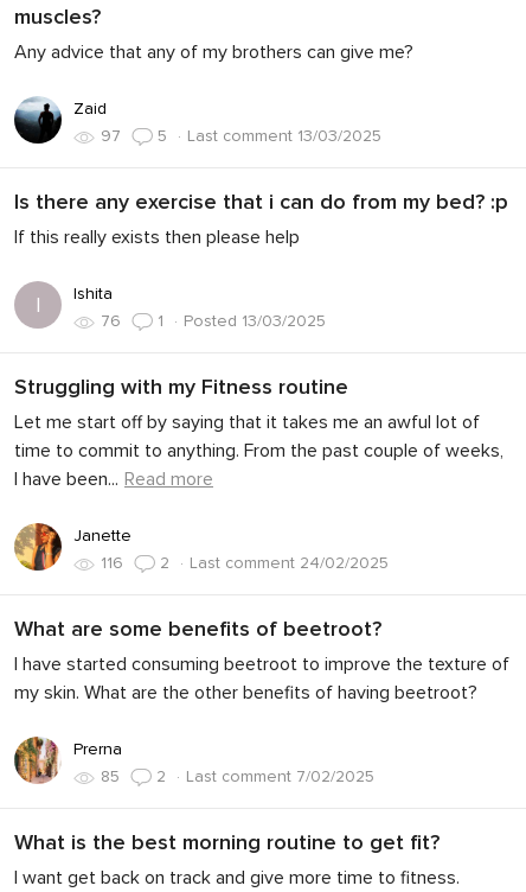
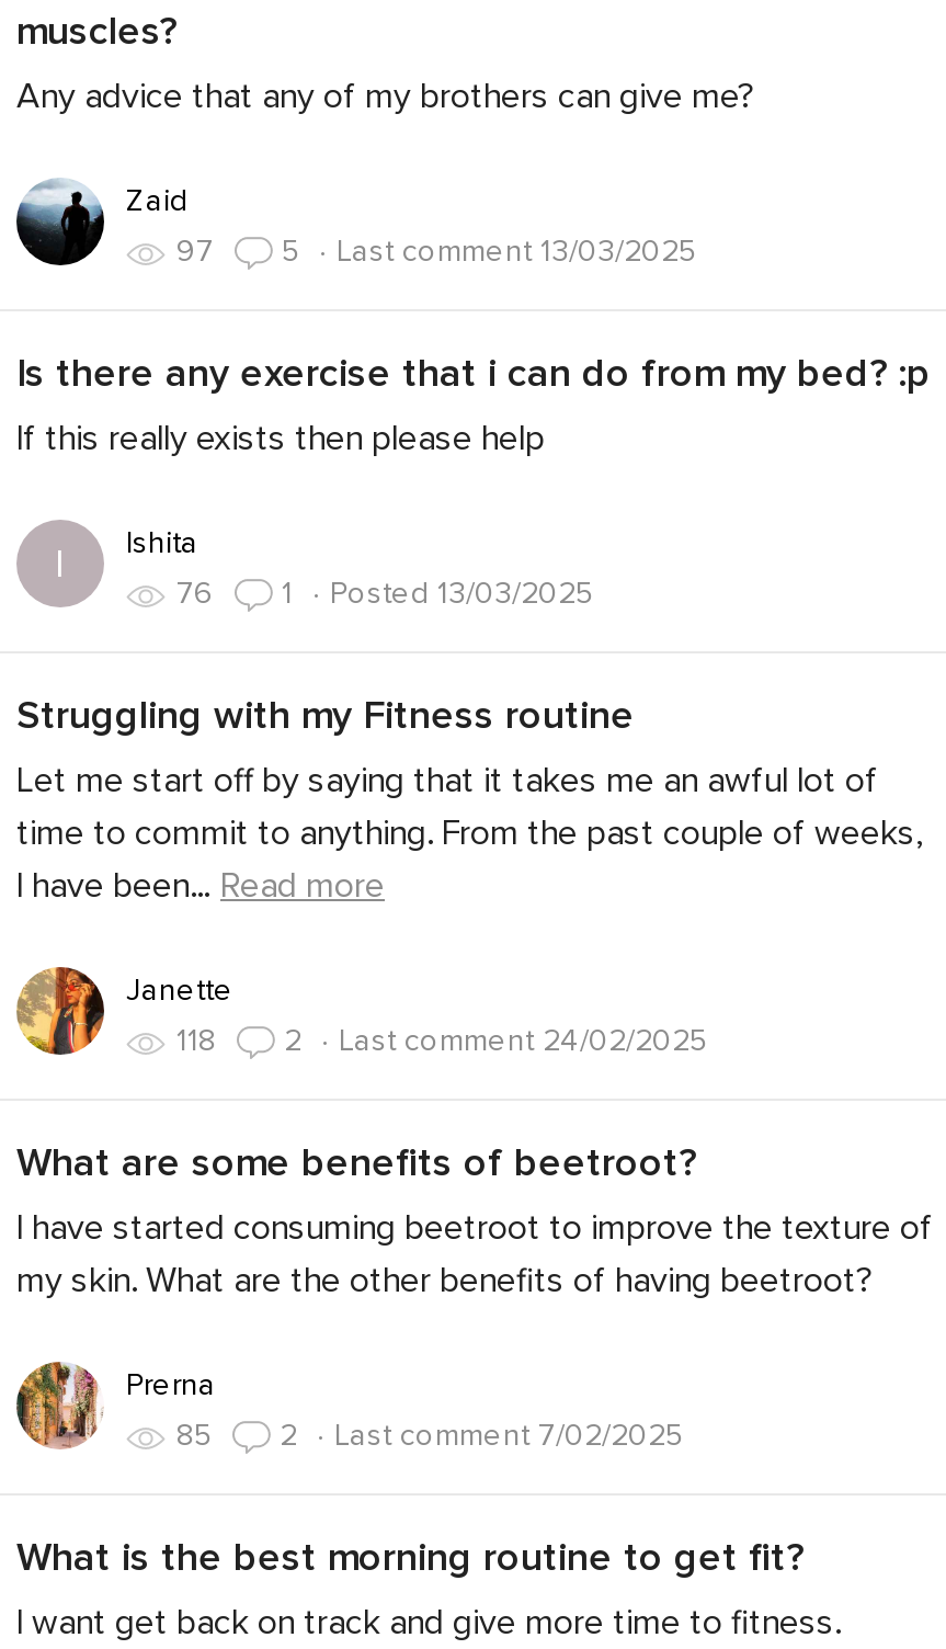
[101,552,389,573] 116 2 · Last comment 24/02/2025 -> [176,1021,707,1059] 118 2 · Last comment 24/02/2025

